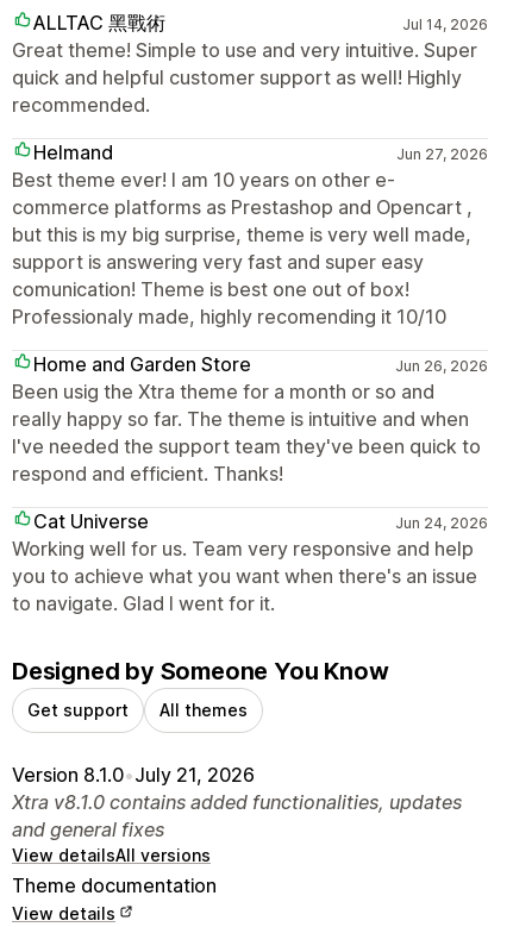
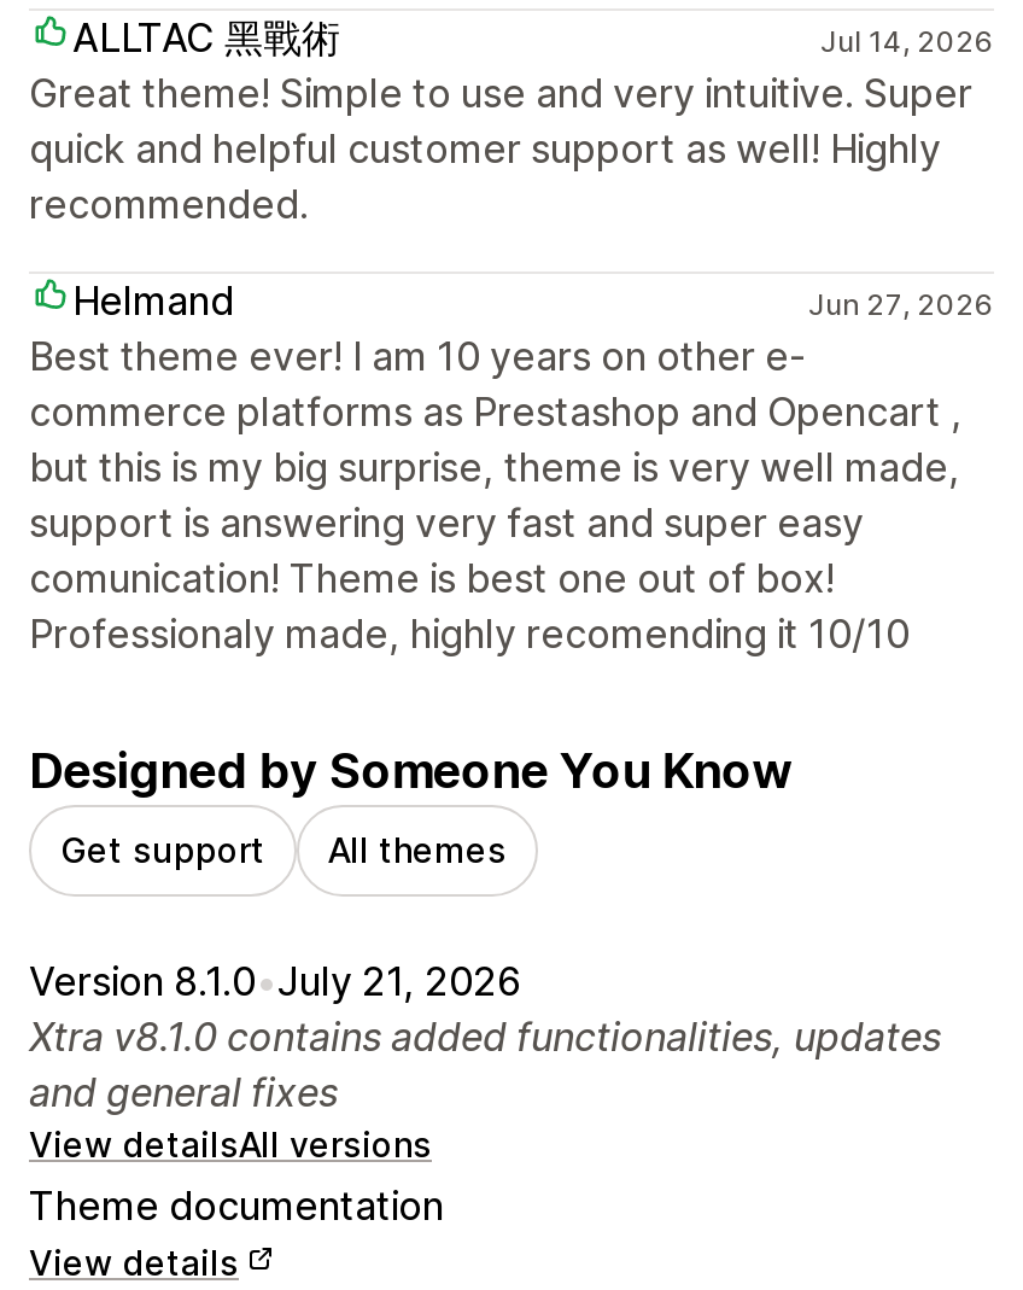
[12,352,488,615] Home and Garden Store | Jun 26, 2026 | Been usig the Xtra theme for a month or so and | really happy so far. The theme is intuitive and when | I've needed the support team they've been quick to | respond and efficient. Thanks! | Cat Universe | Jun 24, 2026 | Working well for us. Team very responsive and help | you to achieve what you want when there's an issue | to navigate. Glad I went for it. -> none

